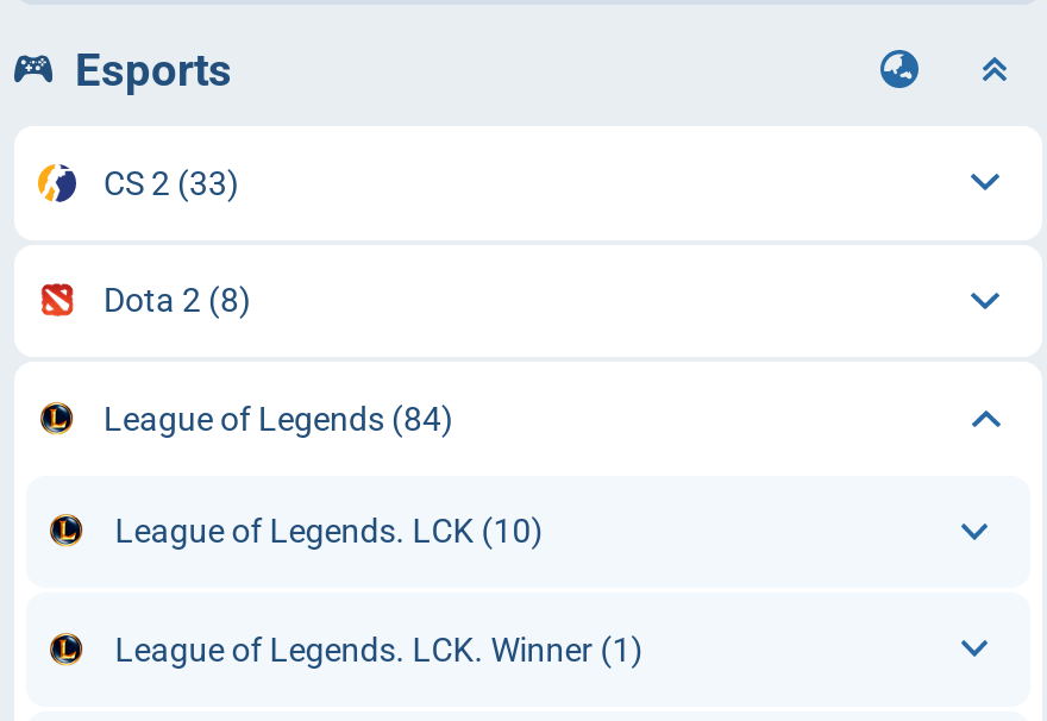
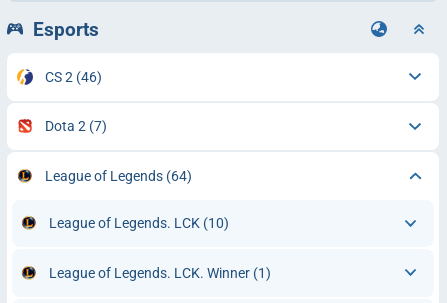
[104,164,239,202] CS 2 (33) -> [44,69,101,85] CS 2 (46)
[104,281,251,319] Dota 2 (8) -> [44,118,106,134] Dota 2 (7)
[104,399,453,437] League of Legends (84) -> [44,168,191,184] League of Legends (64)

